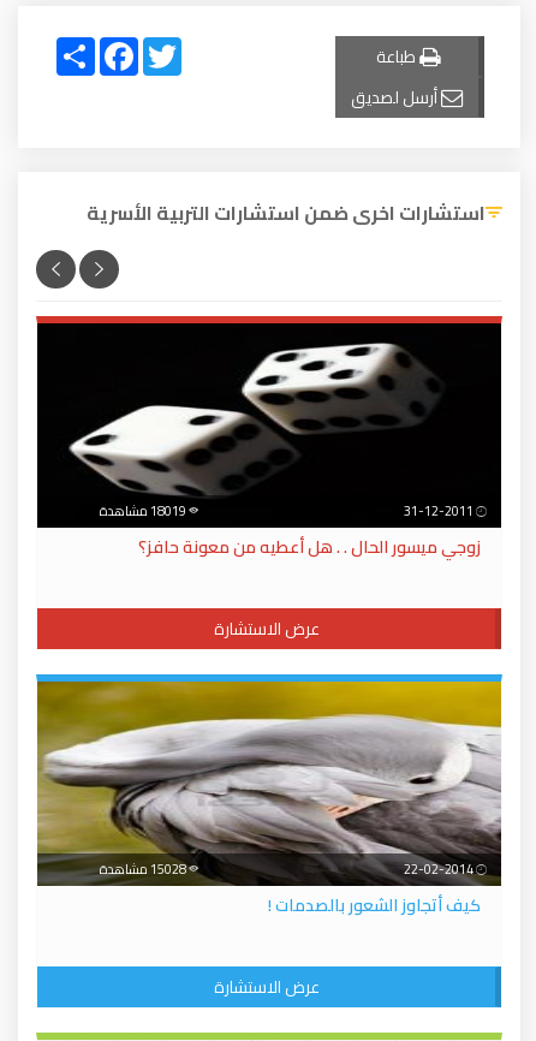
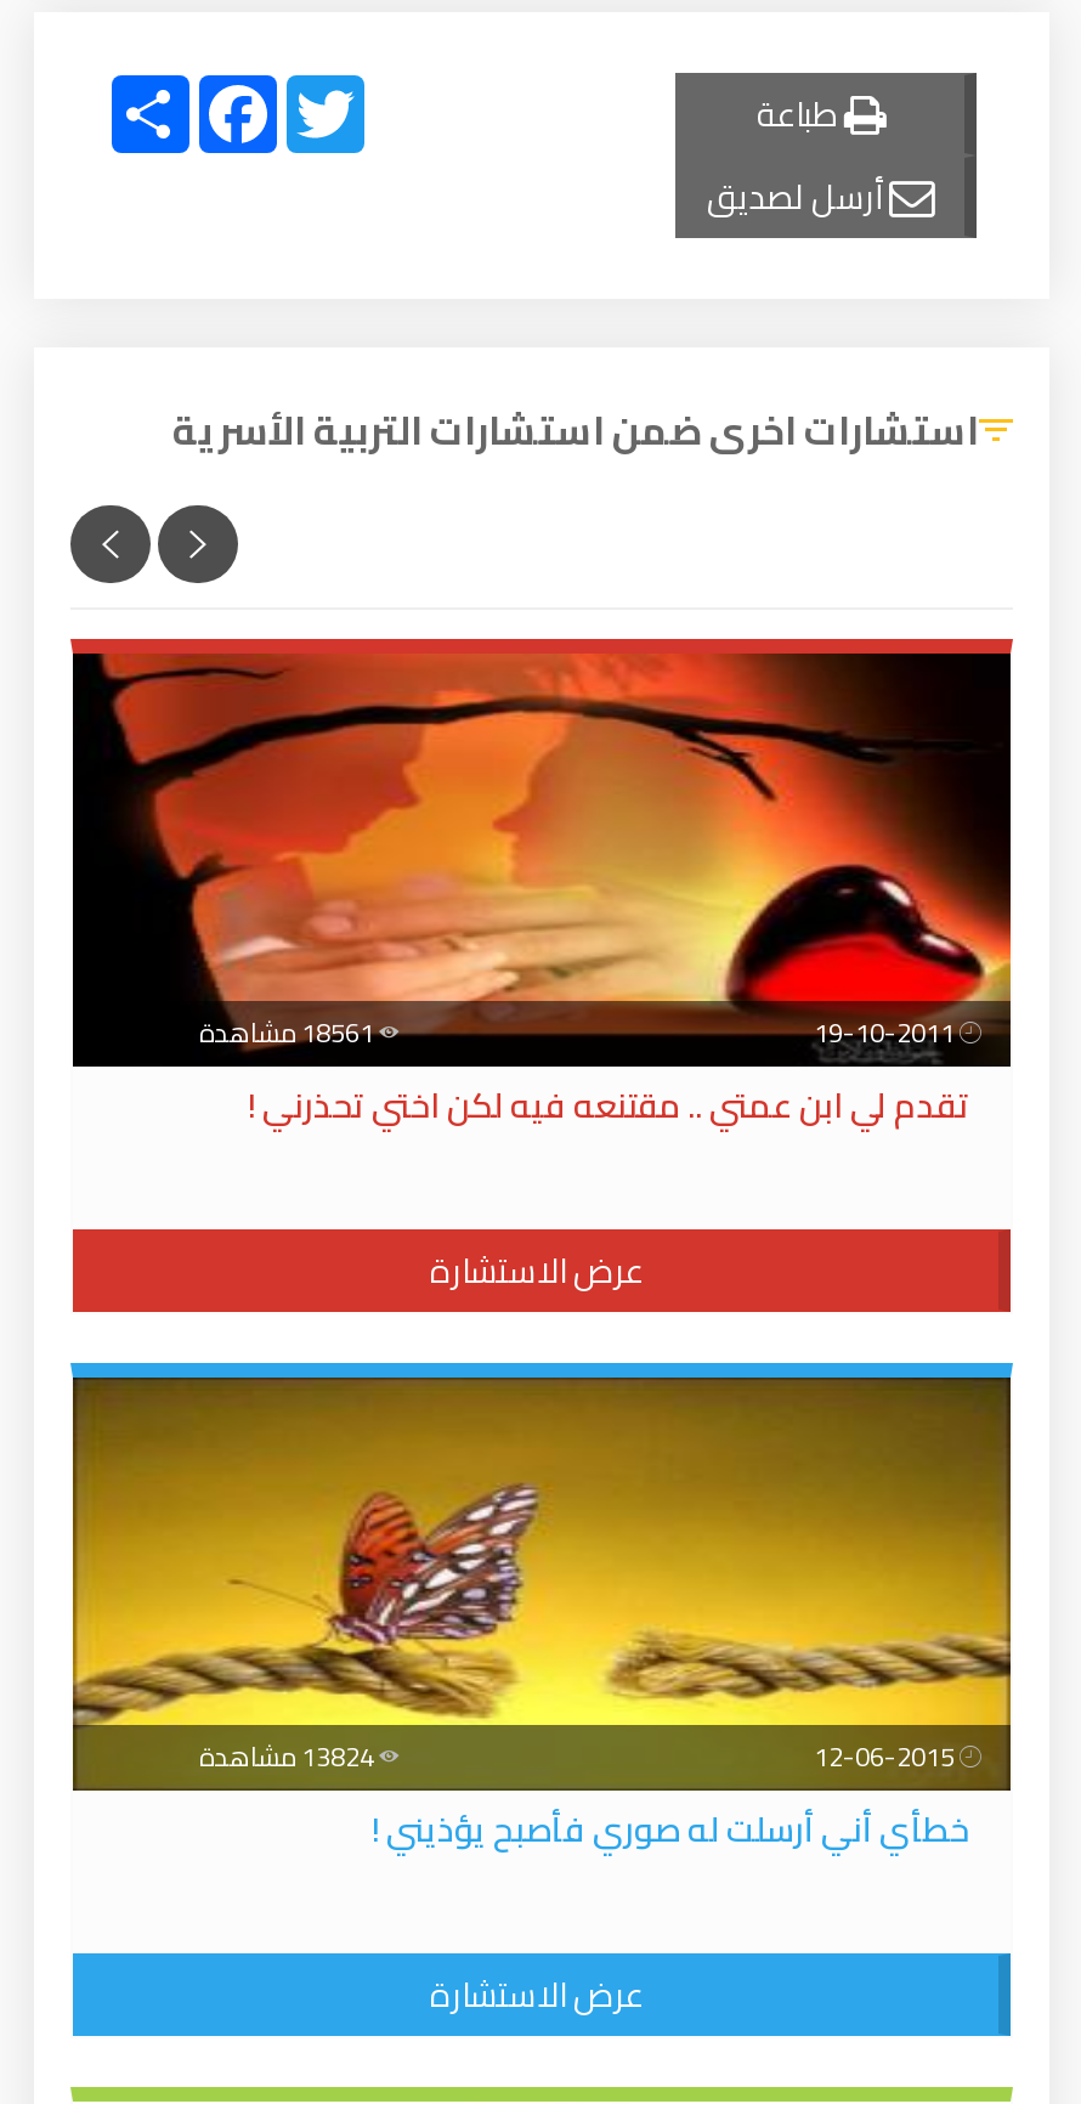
[52,322,502,563] [image] | زوجي ميسور الحال . . هل أعطيه من معونة حافز؟ -> [100,654,1013,1137] [image] | تقدم لي ابن عمتي .. مقتنعه فيه لكن اختي تحذرني !
[37,680,502,921] [image] | كيف أتجاوز الشعور بالصدمات ! -> [73,1375,1013,1861] [image] | خطأي أني أرسلت له صوري فأصبح يؤذيني !

